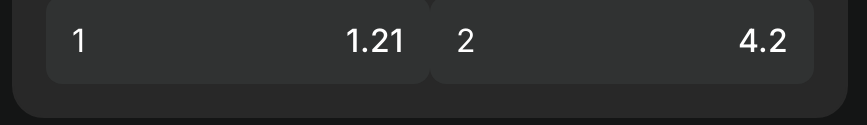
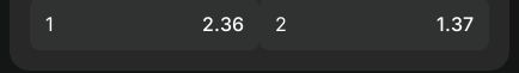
[346,20,476,60] 1.21 2 -> [202,12,287,36] 2.36 2
[738,20,788,60] 4.2 -> [436,12,474,36] 1.37

